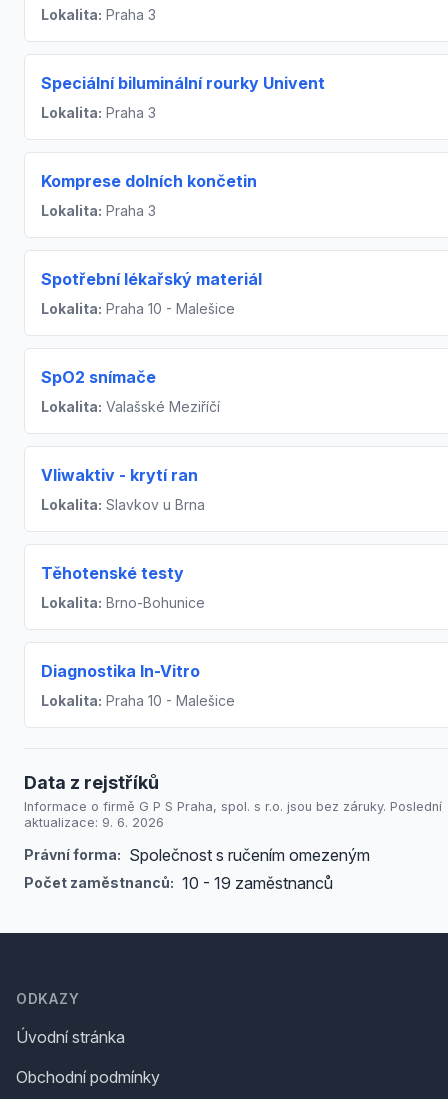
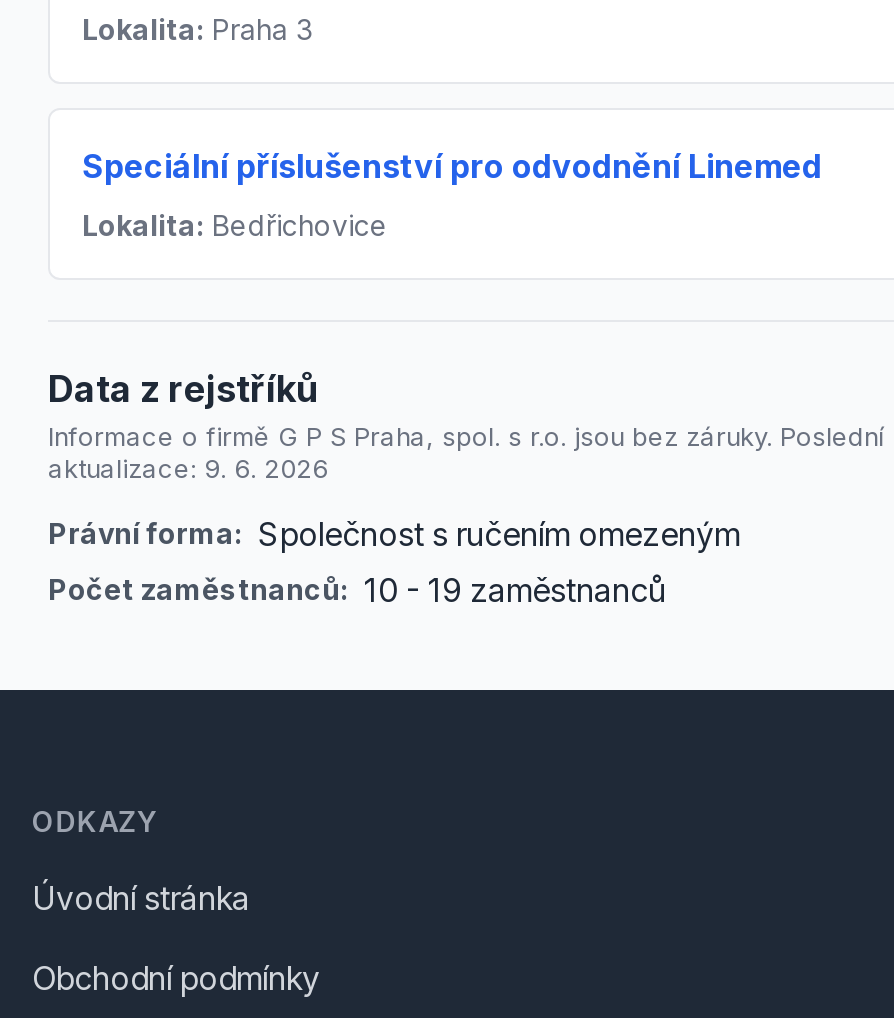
[41,73,325,709] Speciální biluminální rourky Univent | Lokalita: Praha 3 | Komprese dolních končetin | Lokalita: Praha 3 | Spotřební lékařský materiál | Lokalita: Praha 10 - Malešice | SpO2 snímače | Lokalita: Valašské Meziříčí | Vliwaktiv - krytí ran | Lokalita: Slavkov u Brna | Těhotenské testy | Lokalita: Brno-Bohunice | Diagnostika In-Vitro | Lokalita: Praha 10 - Malešice -> [82,146,822,242] Speciální příslušenství pro odvodnění Linemed | Lokalita: Bedřichovice

